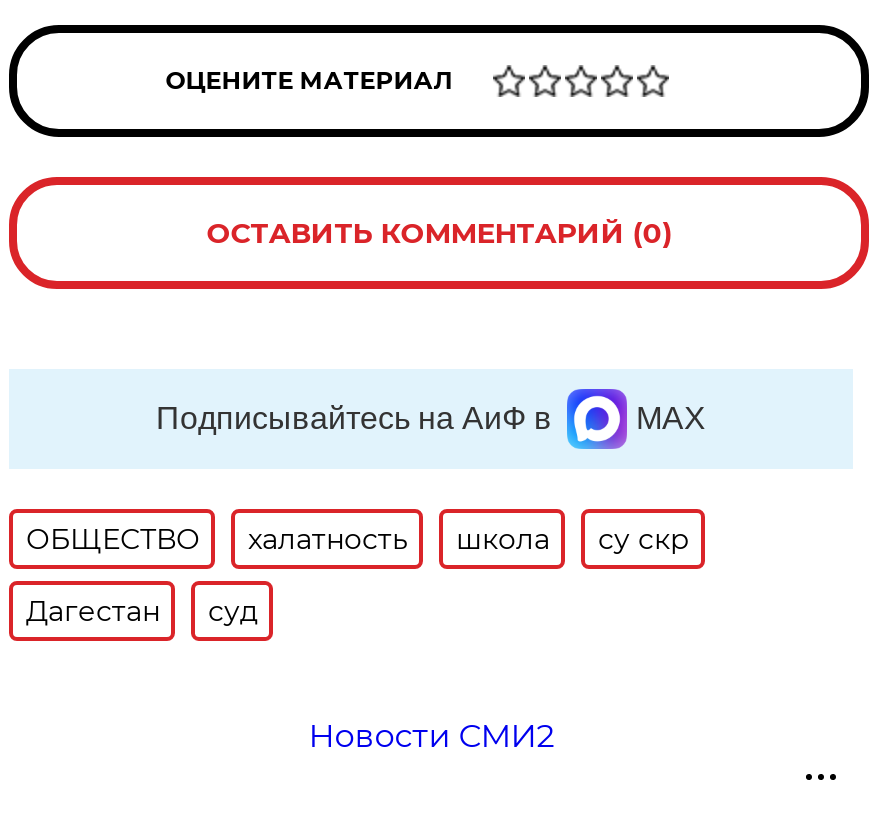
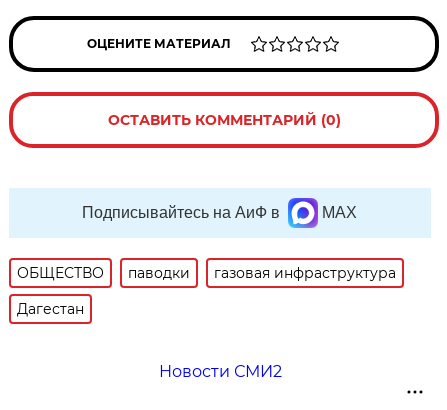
[248,520,690,556] халатность | школа | су скр -> [128,264,396,282] паводки | газовая инфраструктура
[208,592,258,628] суд -> none

